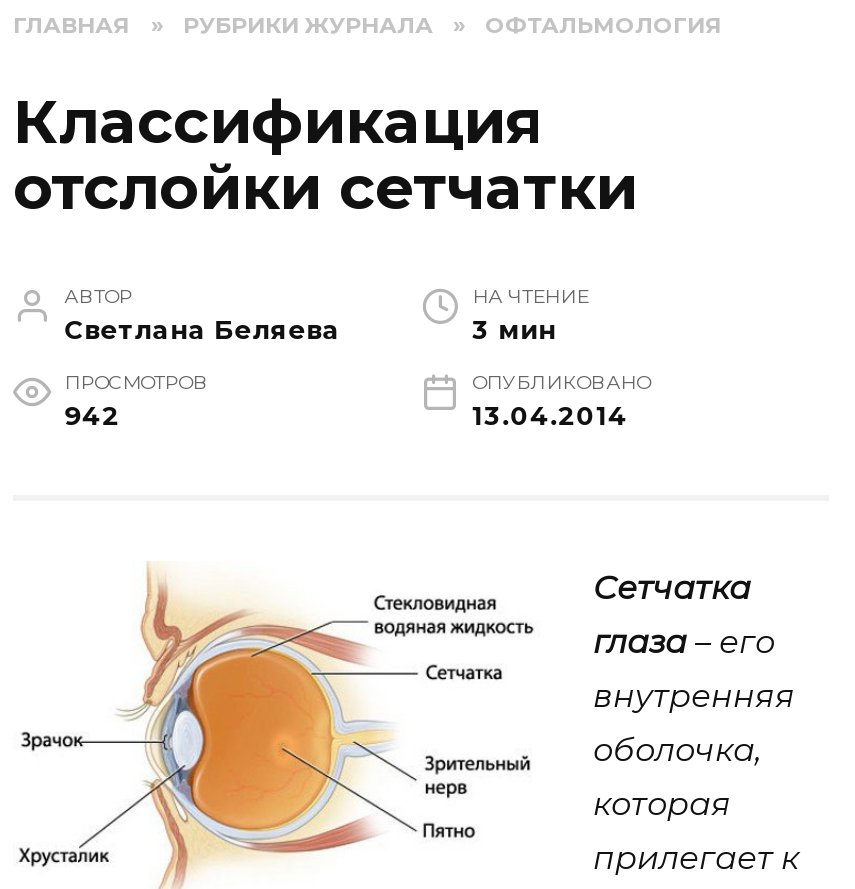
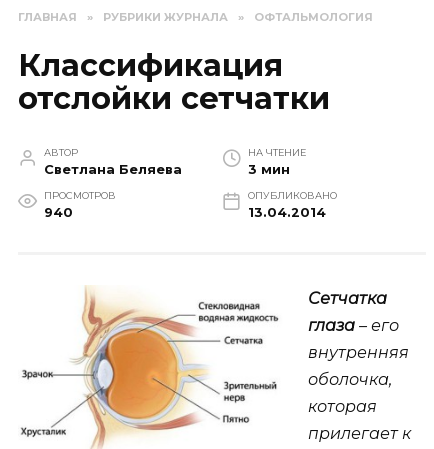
[64,400,120,430] 942 -> [44,204,73,219] 940

